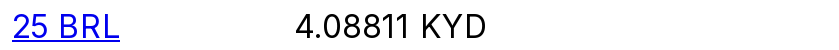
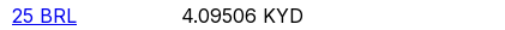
[294,6,488,46] 4.08811 KYD -> [181,3,303,27] 4.09506 KYD

